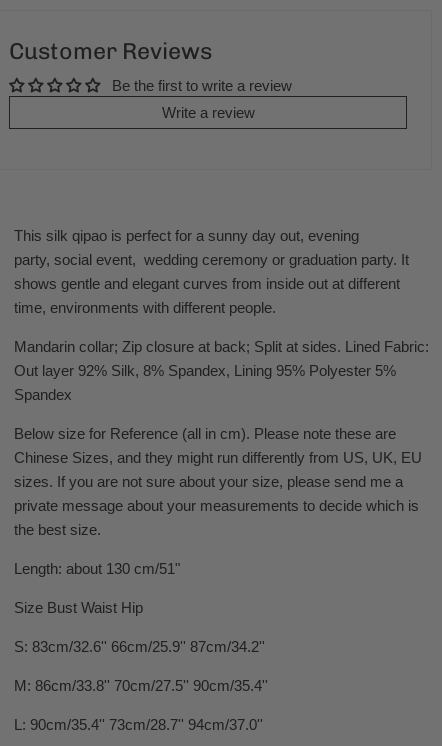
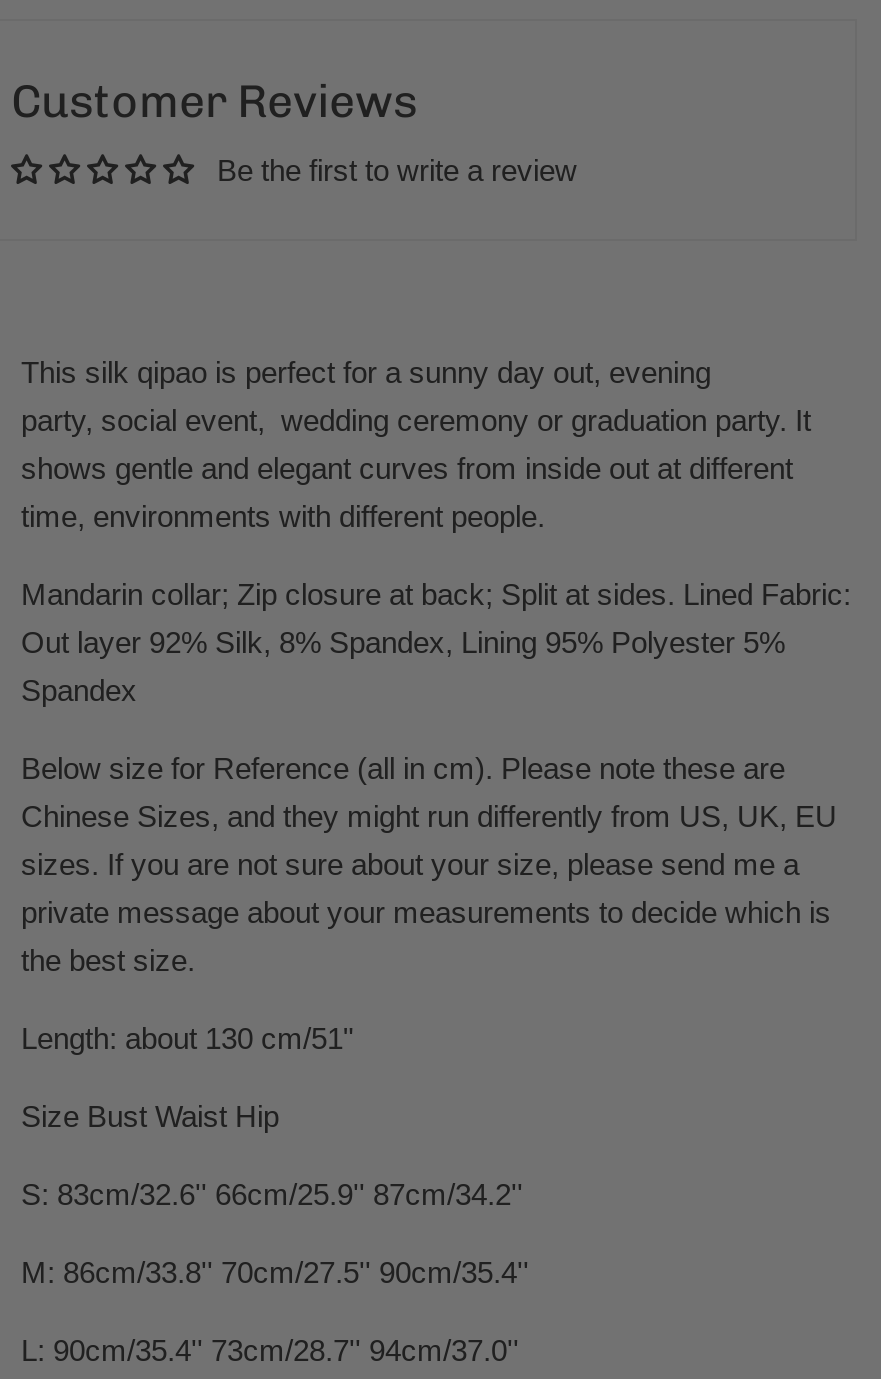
[161,104,254,121] Write a review -> none

